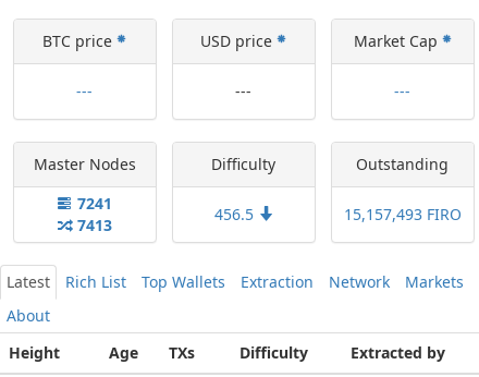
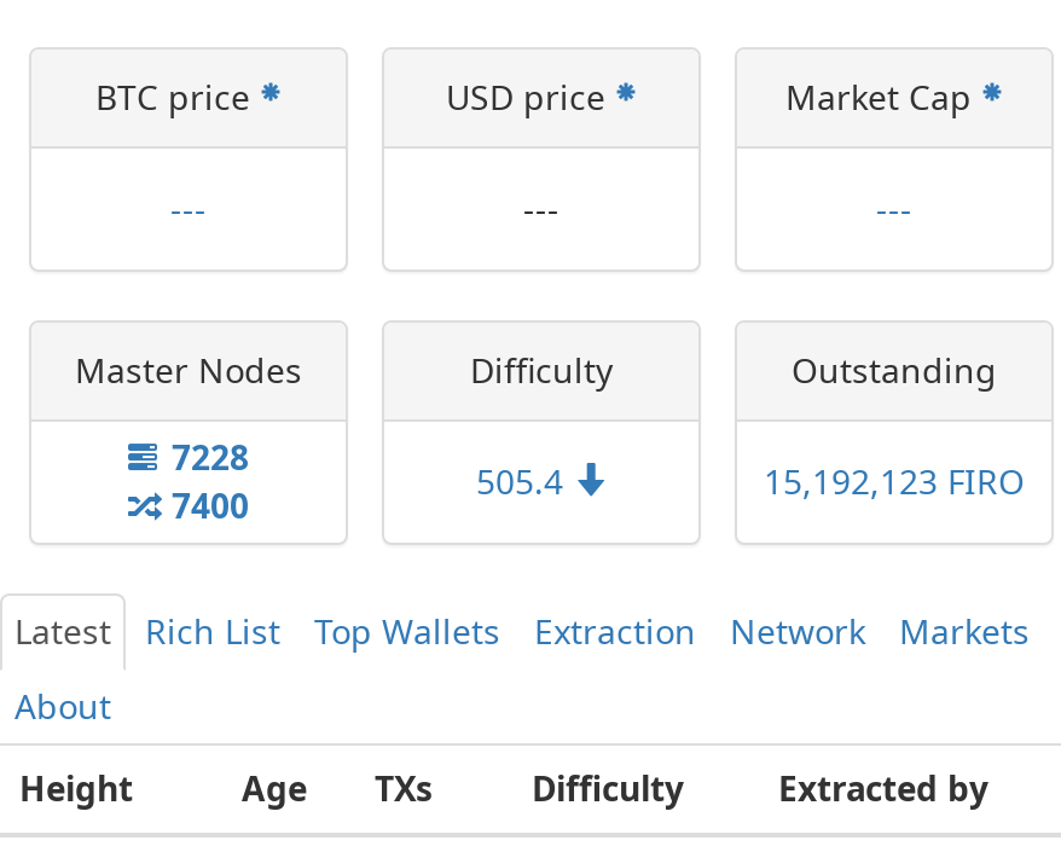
[77,193,112,214] 7241 -> [172,434,249,480] 7228
[214,204,258,224] 456.5 -> [476,458,573,504] 505.4
[344,204,462,224] 15,157,493 FIRO -> [764,458,1025,504] 15,192,123 FIRO
[77,215,112,235] 7413 -> [172,482,249,528] 7400

